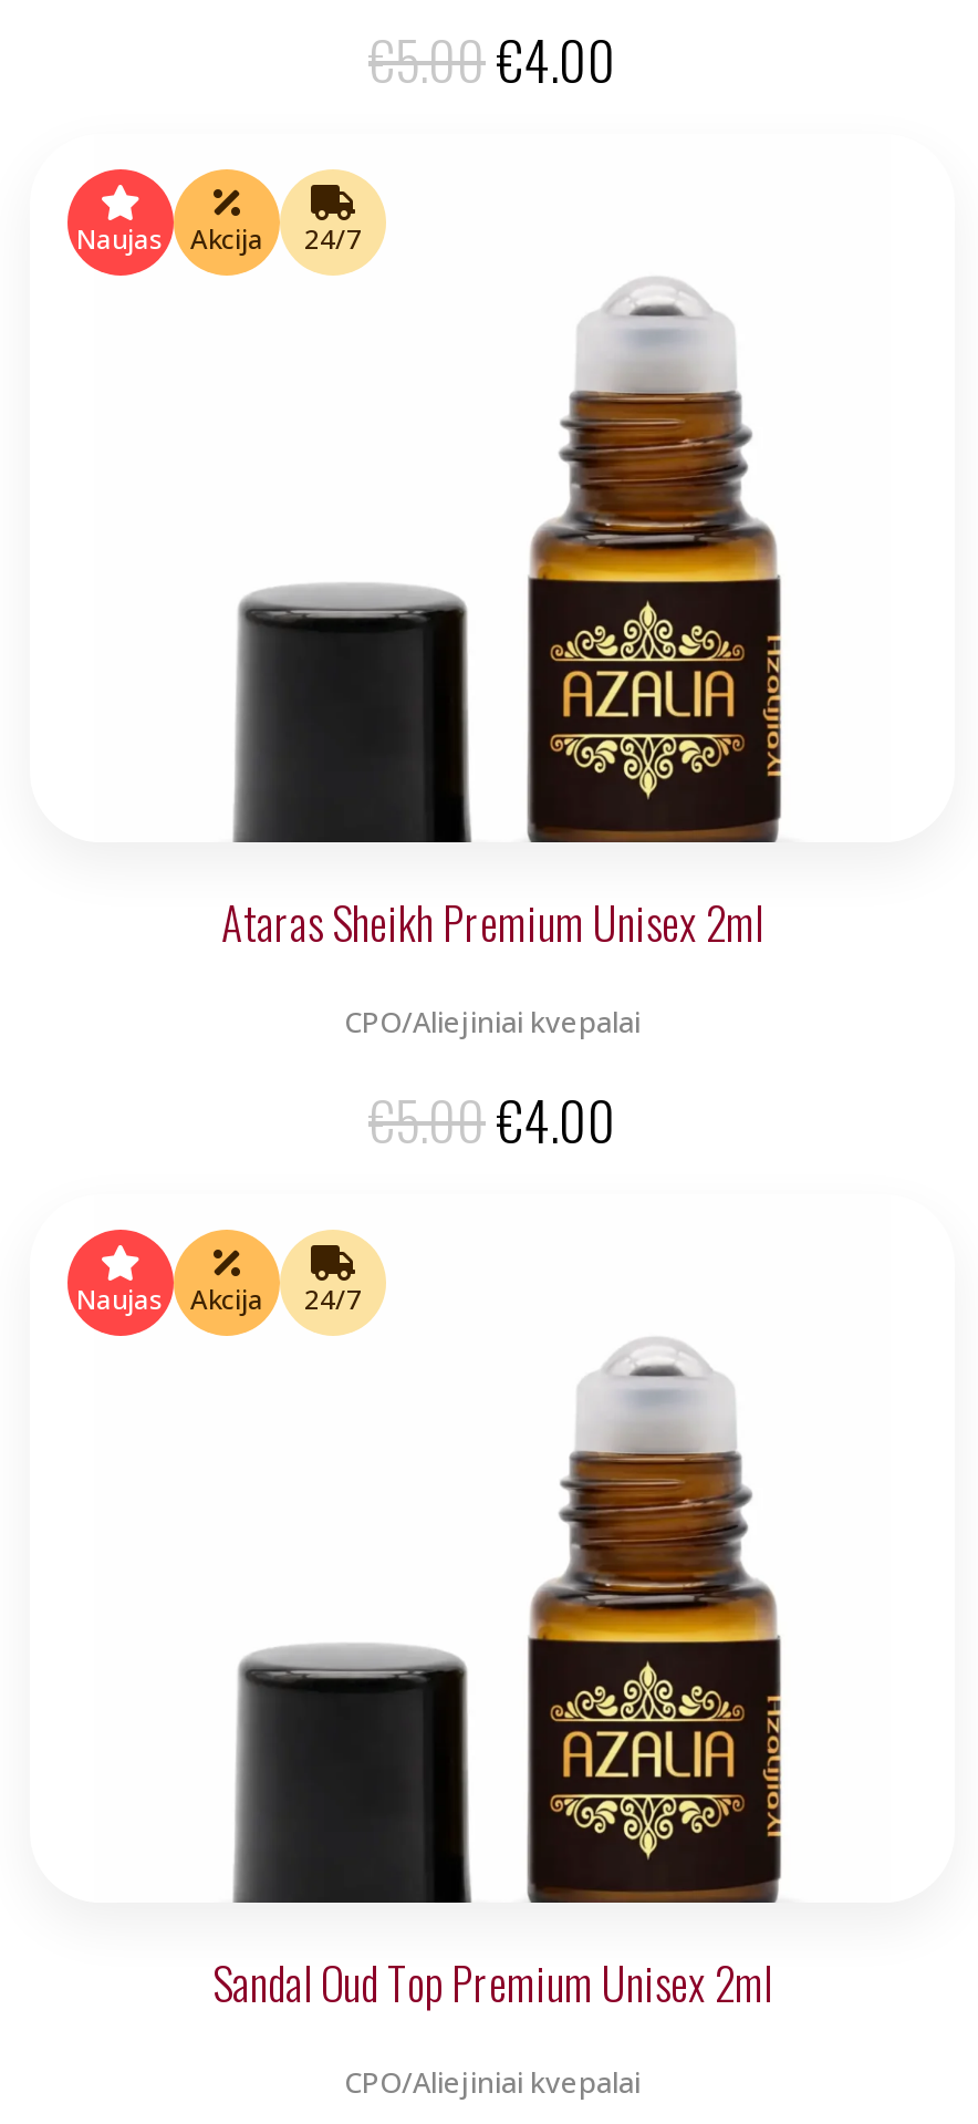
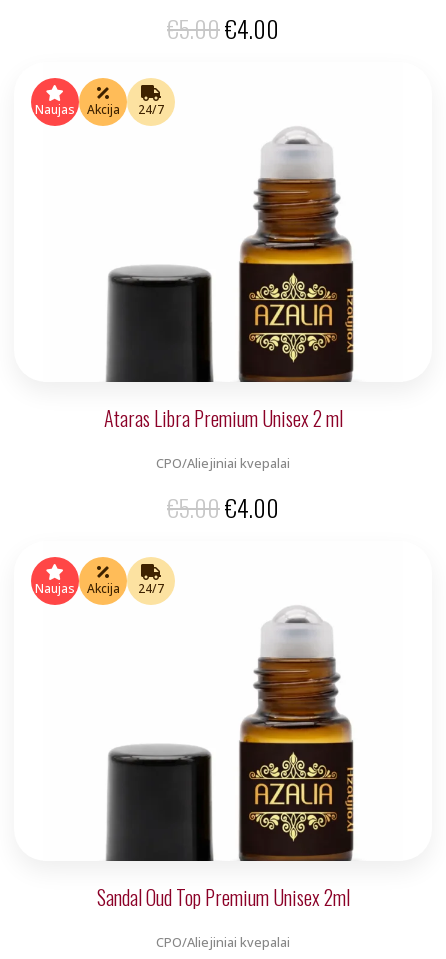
[221,889,763,955] Ataras Sheikh Premium Unisex 2ml -> [103,403,342,433] Ataras Libra Premium Unisex 2 ml

